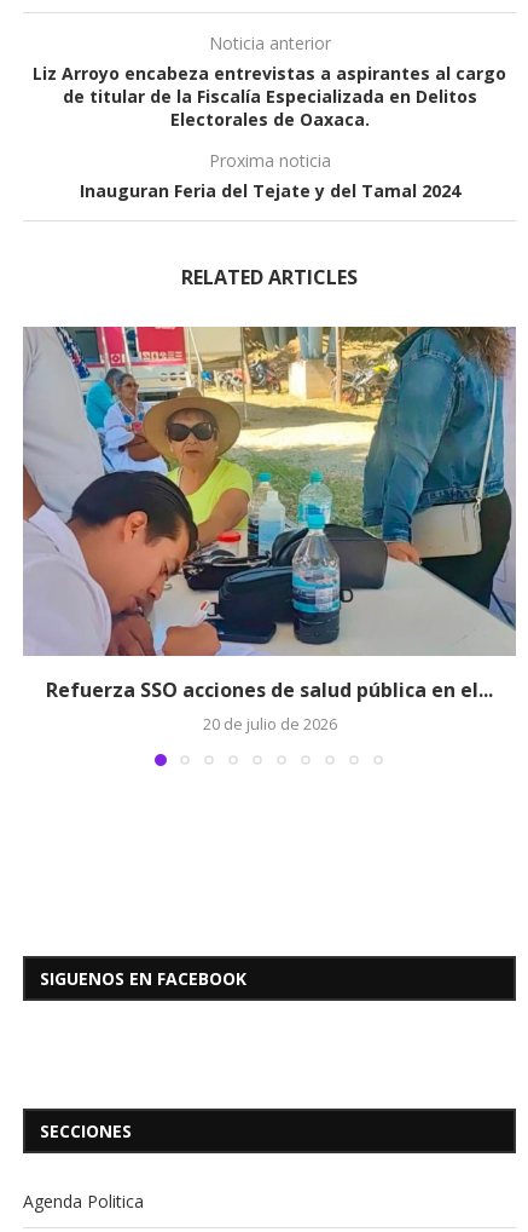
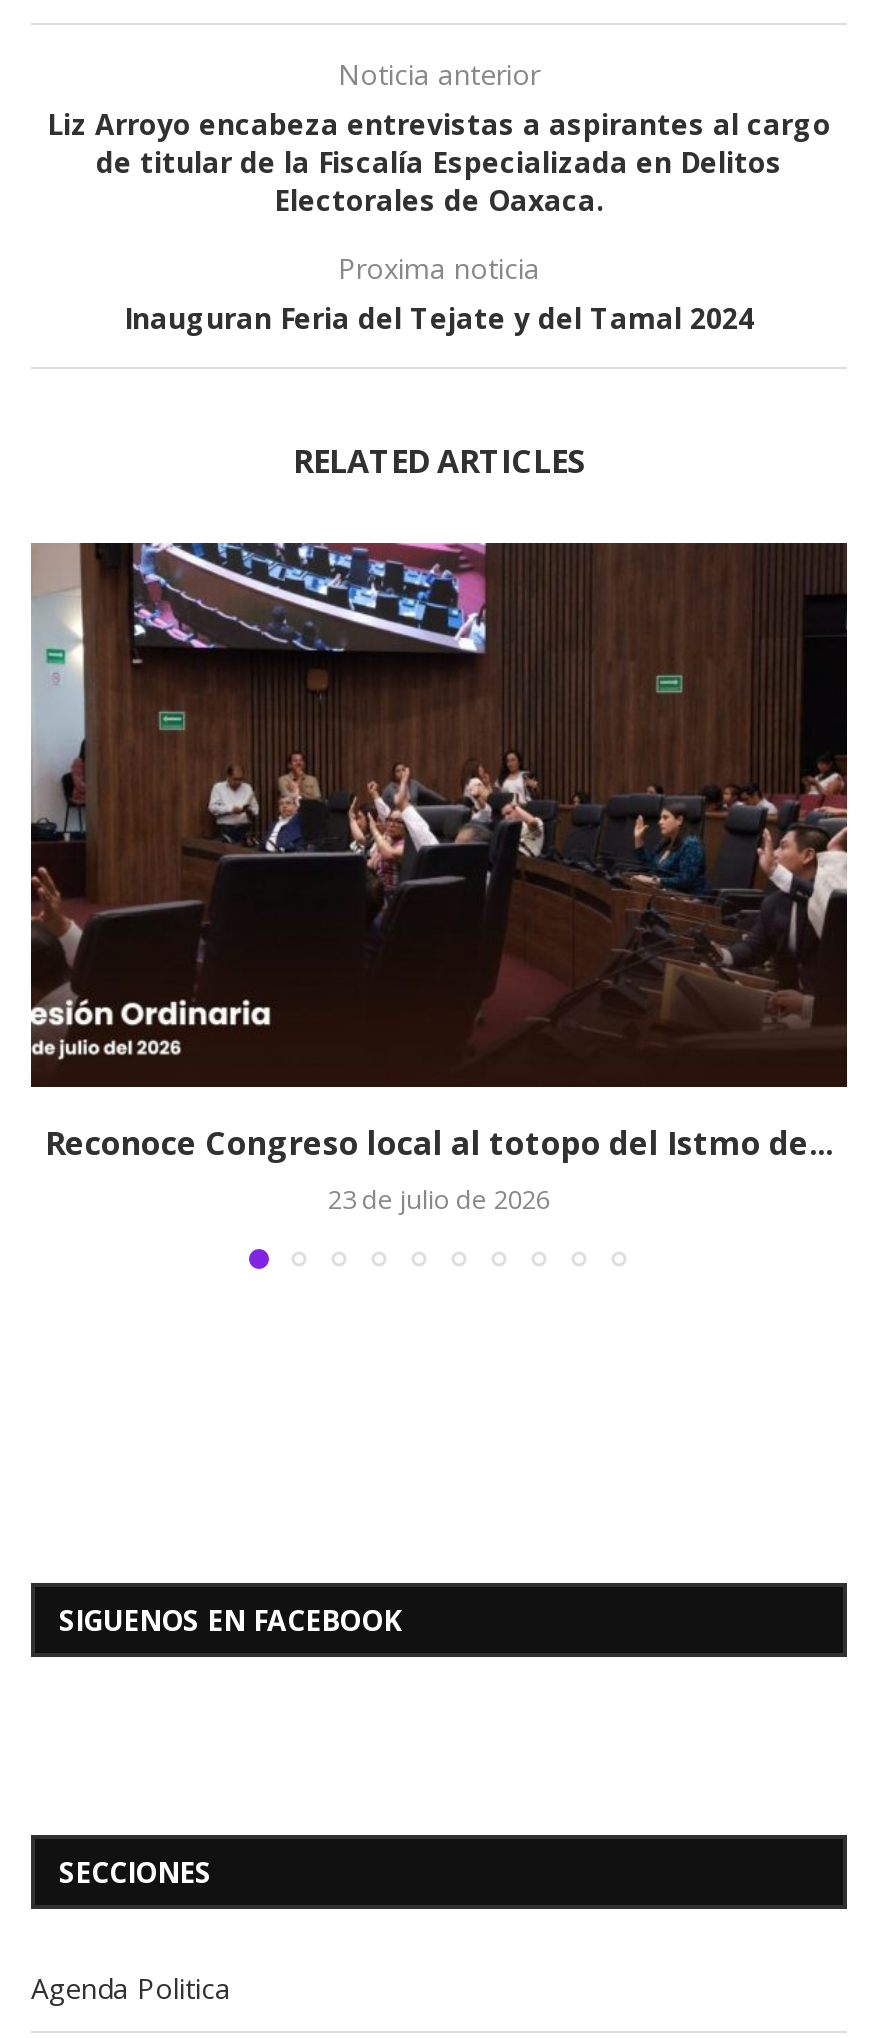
[22,326,517,735] [image] | Refuerza SSO acciones de salud pública en el... | 20 de julio de 2026 -> [29,541,849,1217] [image] | Reconoce Congreso local al totopo del Istmo de... | 23 de julio de 2026

